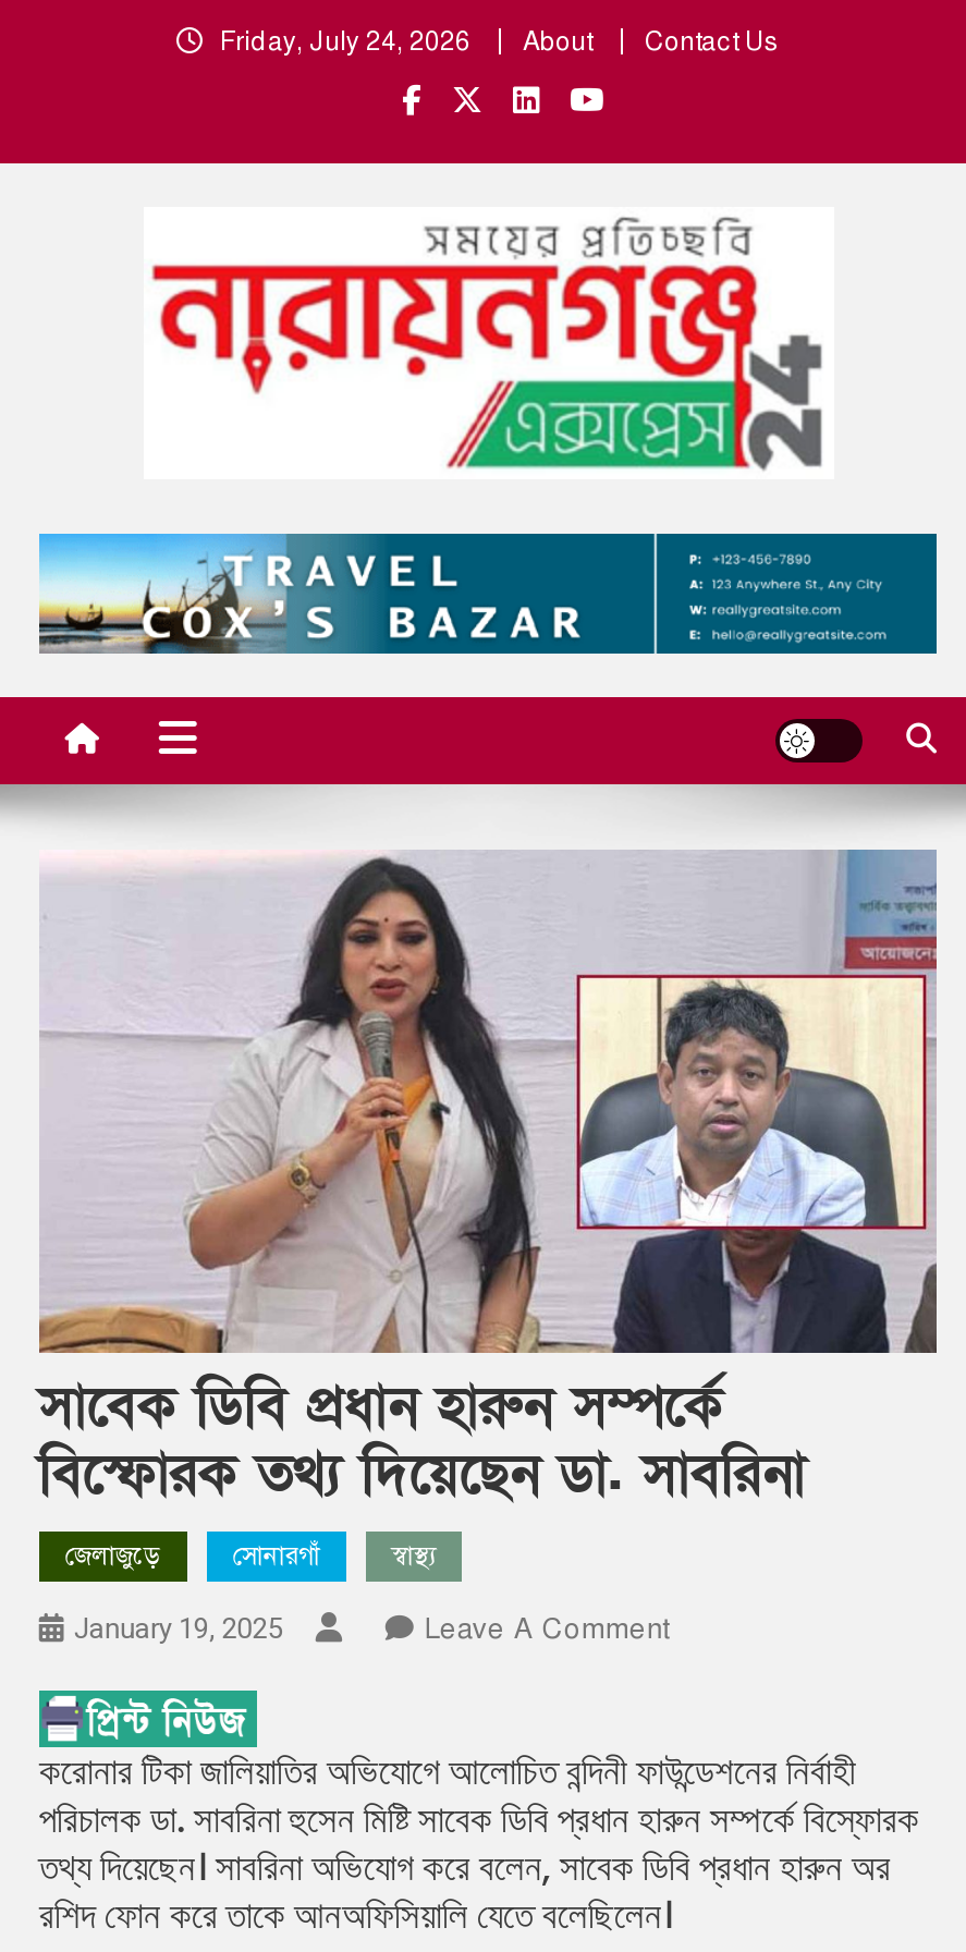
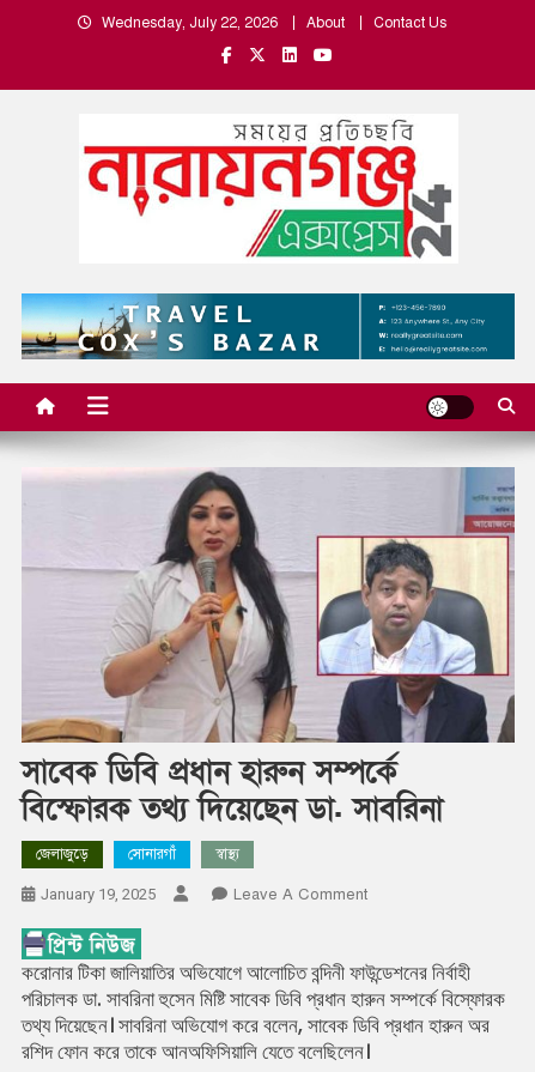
[220,26,470,57] Friday, July 24, 2026 -> [102,14,278,31] Wednesday, July 22, 2026

